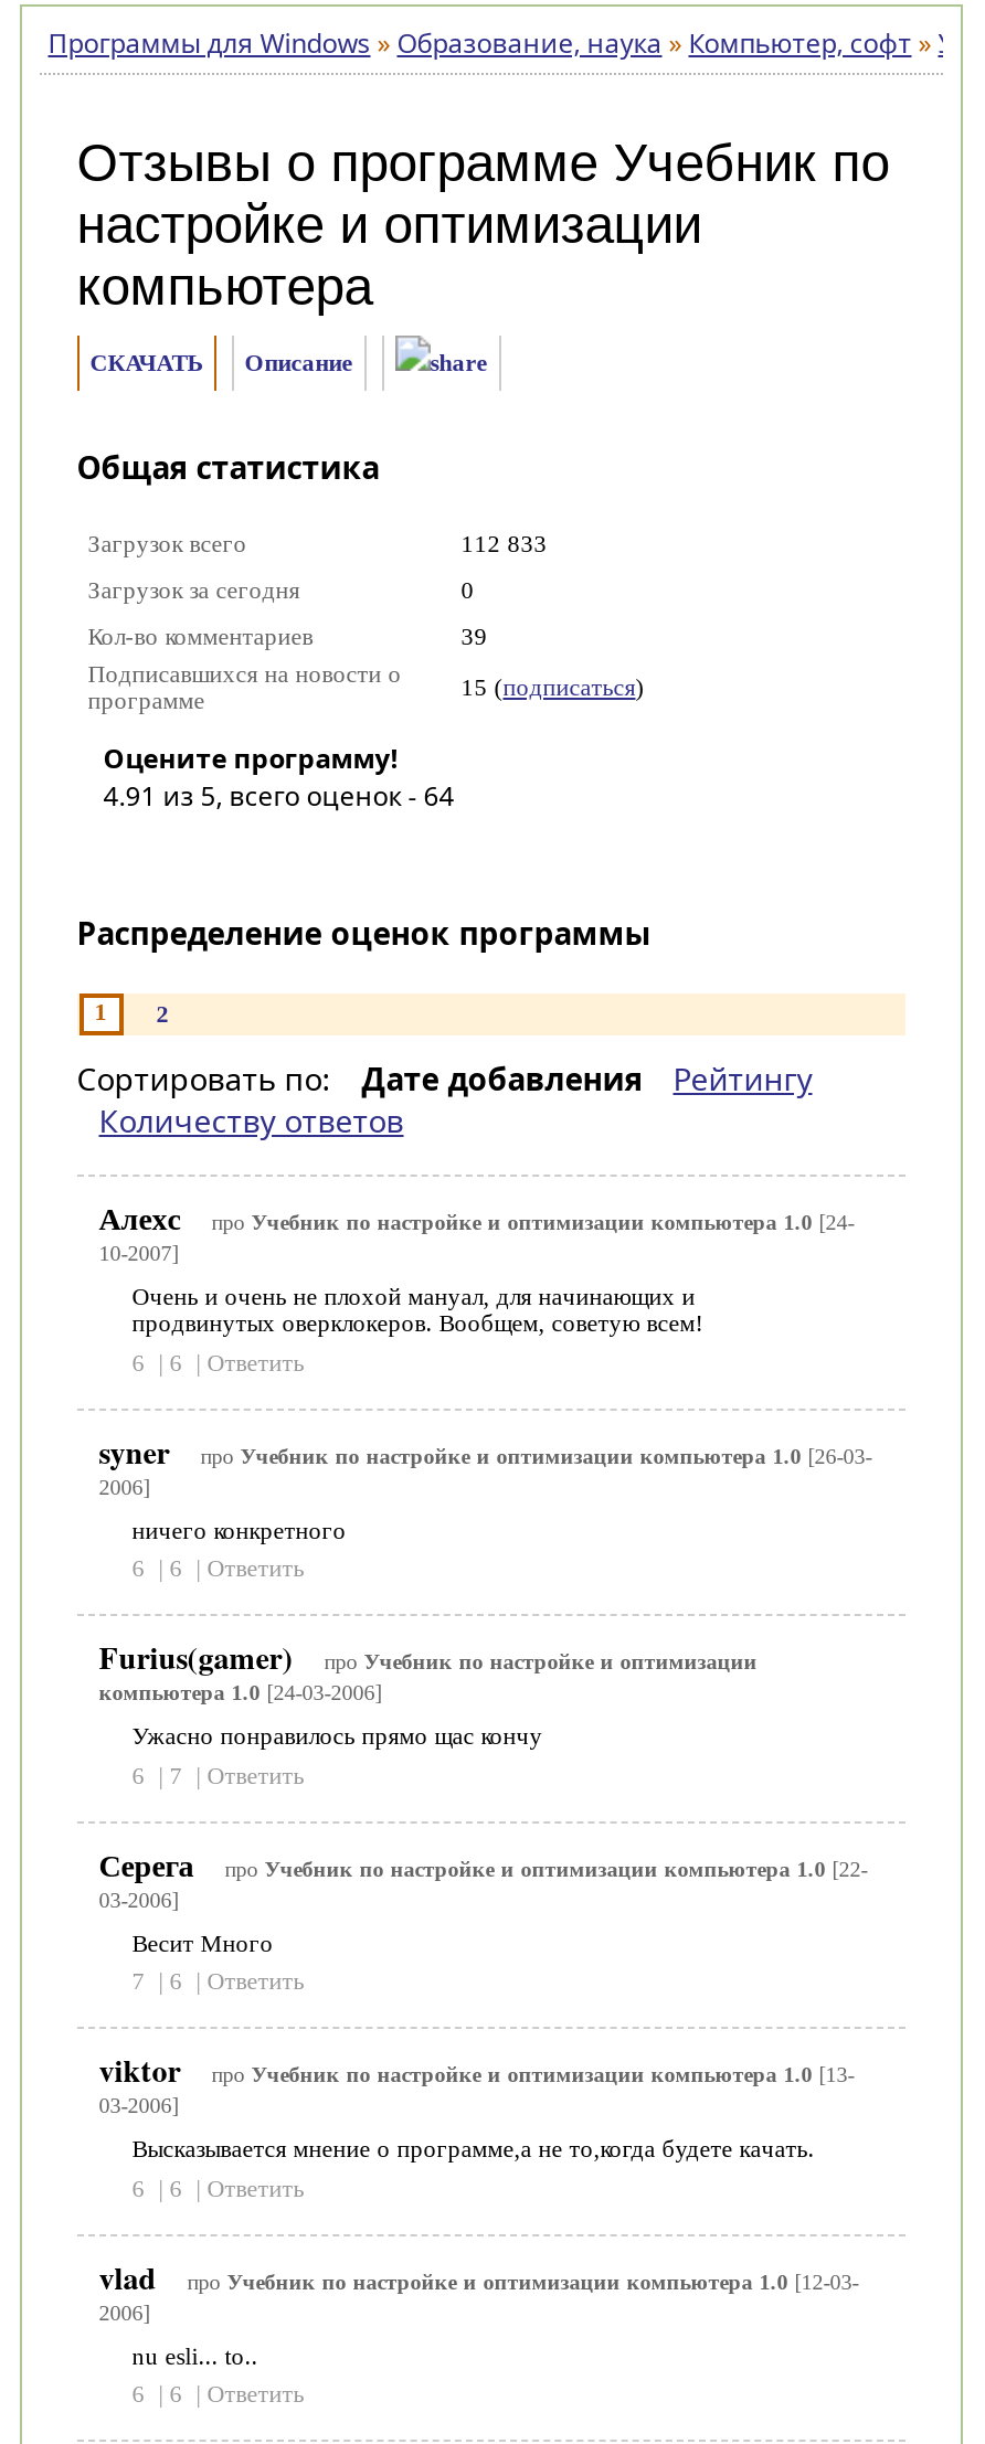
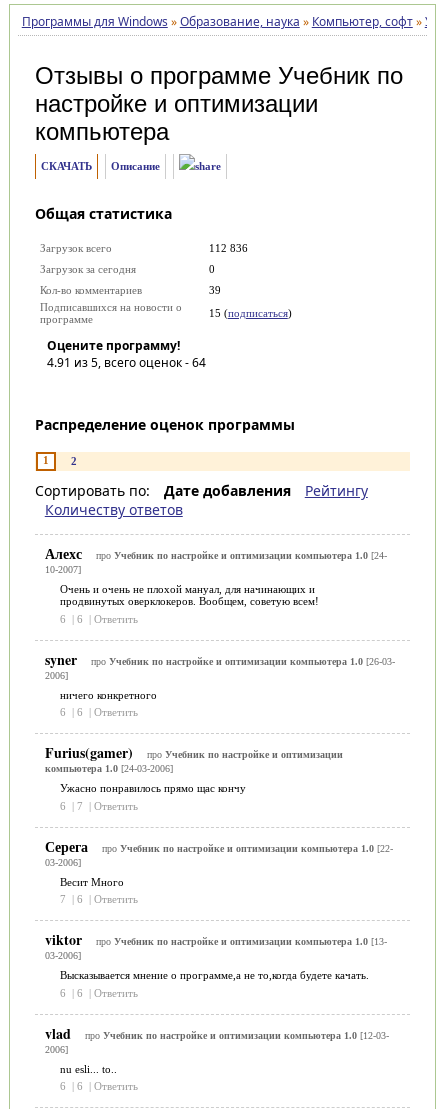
[461,530,547,556] 112 833 -> [209,242,248,254] 112 836

